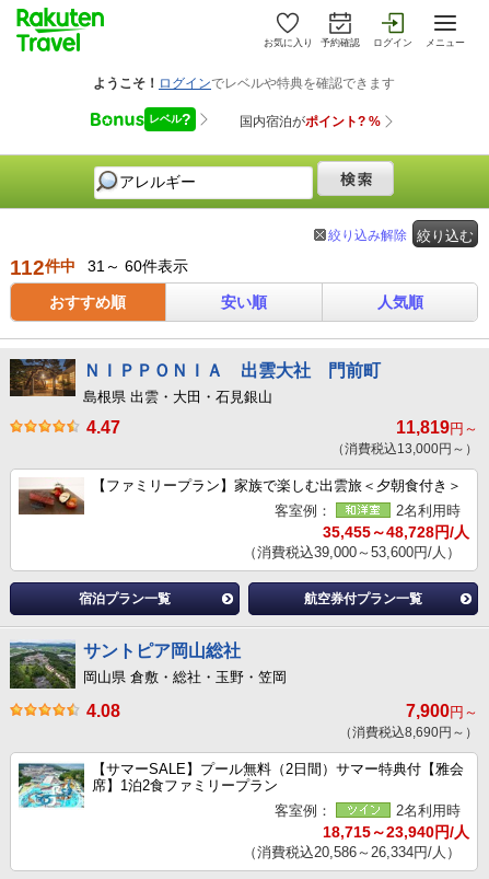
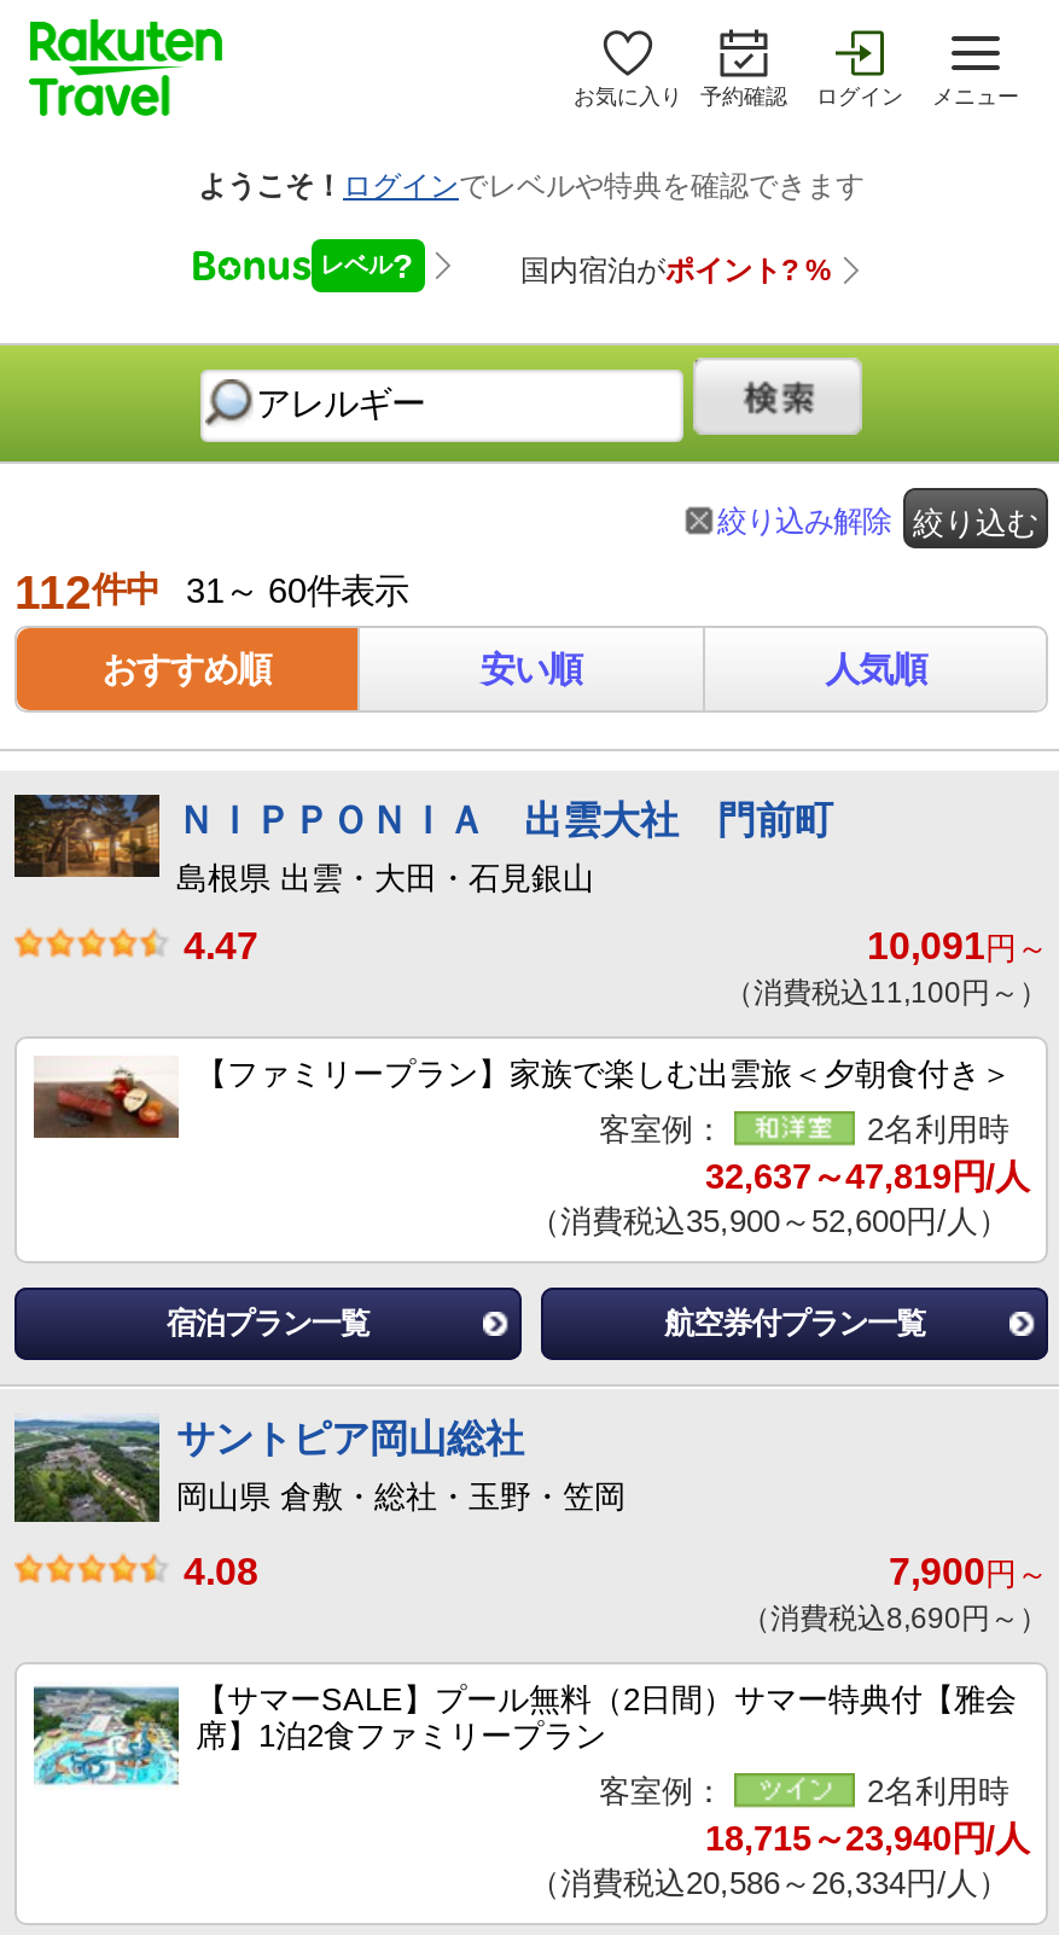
[396,418,478,437] 11,819円～ -> [867,925,1048,966] 10,091円～
[331,441,478,456] （消費税込13,000円～） -> [725,976,1048,1010] （消費税込11,100円～）
[323,523,469,541] 35,455～48,728円/人 -> [705,1157,1029,1196] 32,637～47,819円/人
[243,544,461,560] （消費税込39,000～53,600円/人） -> [529,1203,1009,1239] （消費税込35,900～52,600円/人）

